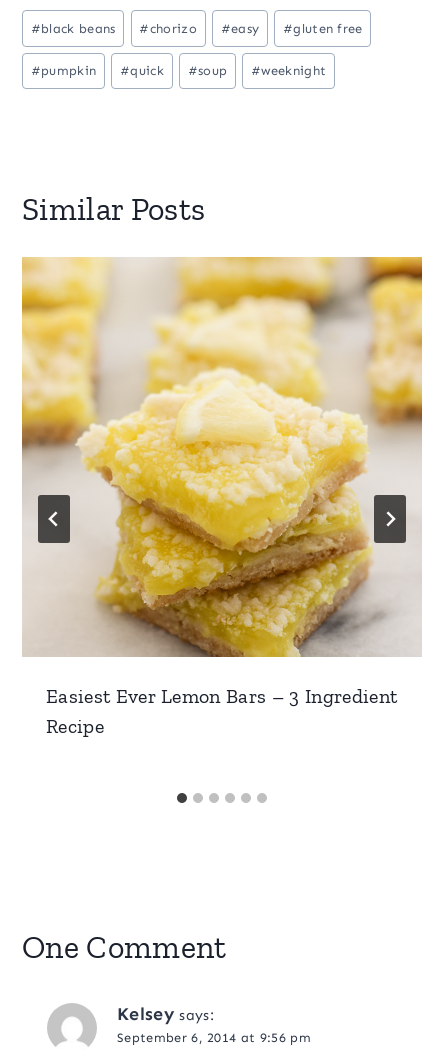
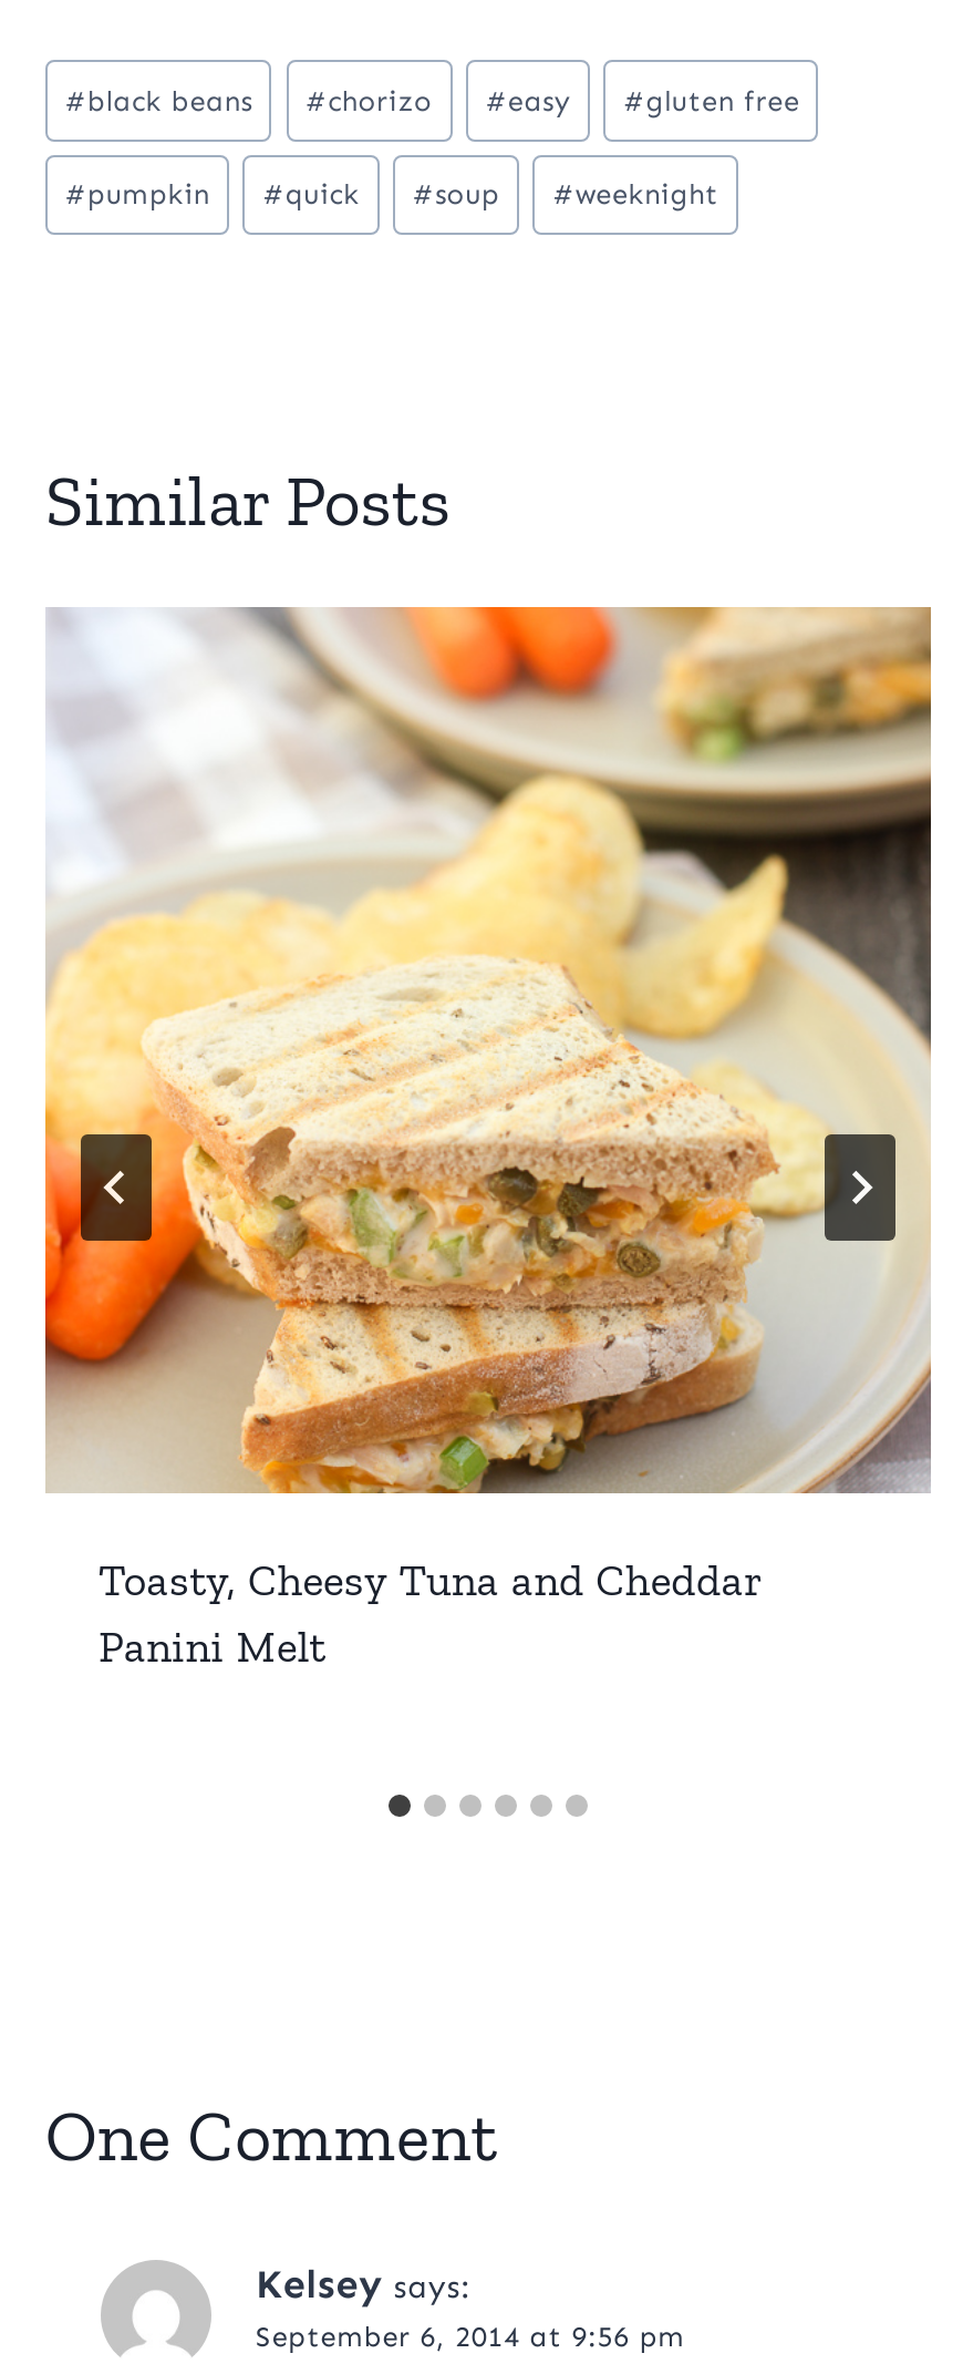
[21,256,423,738] [image] | Easiest Ever Lemon Bars – 3 Ingredient | Recipe -> [43,607,933,1673] [image] | Toasty, Cheesy Tuna and Cheddar | Panini Melt

